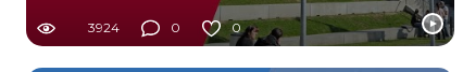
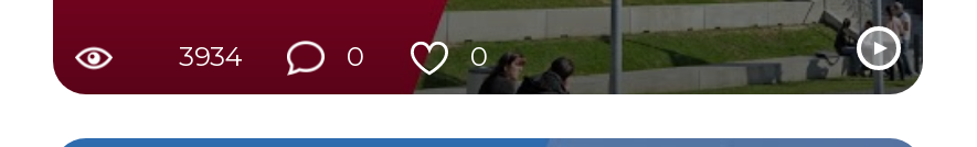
[88,19,120,35] 3924 -> [179,39,243,72] 3934

